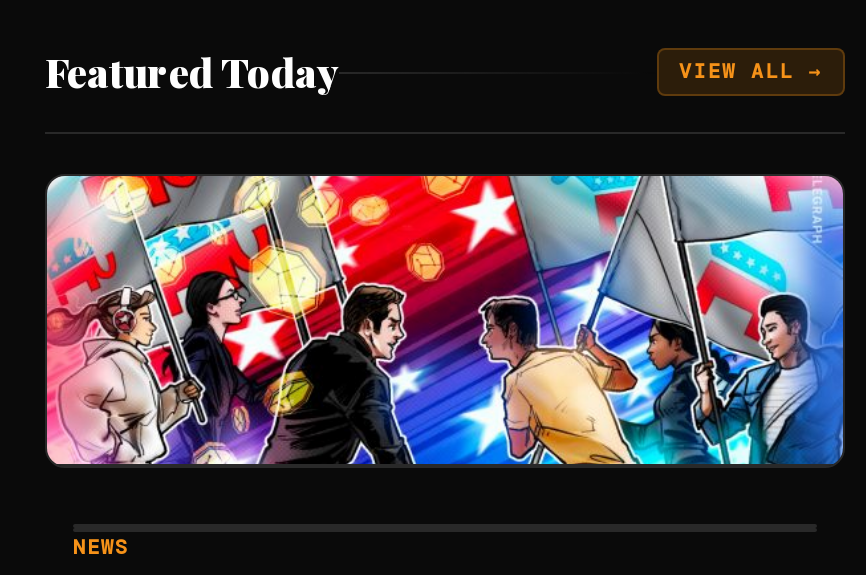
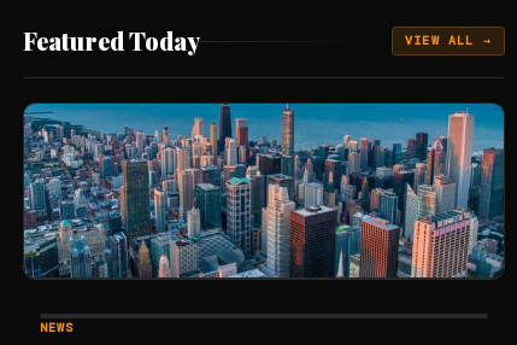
[45,174,845,466] [image] -> [23,103,505,279] [image]

